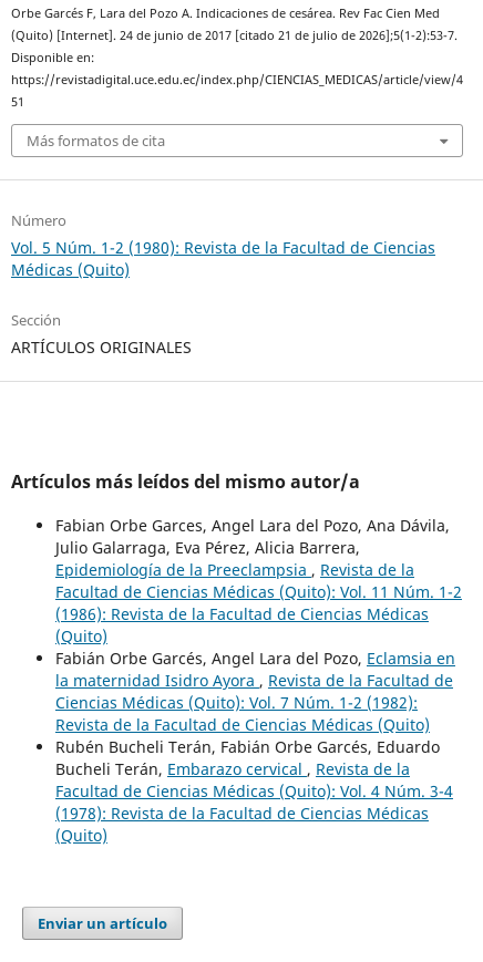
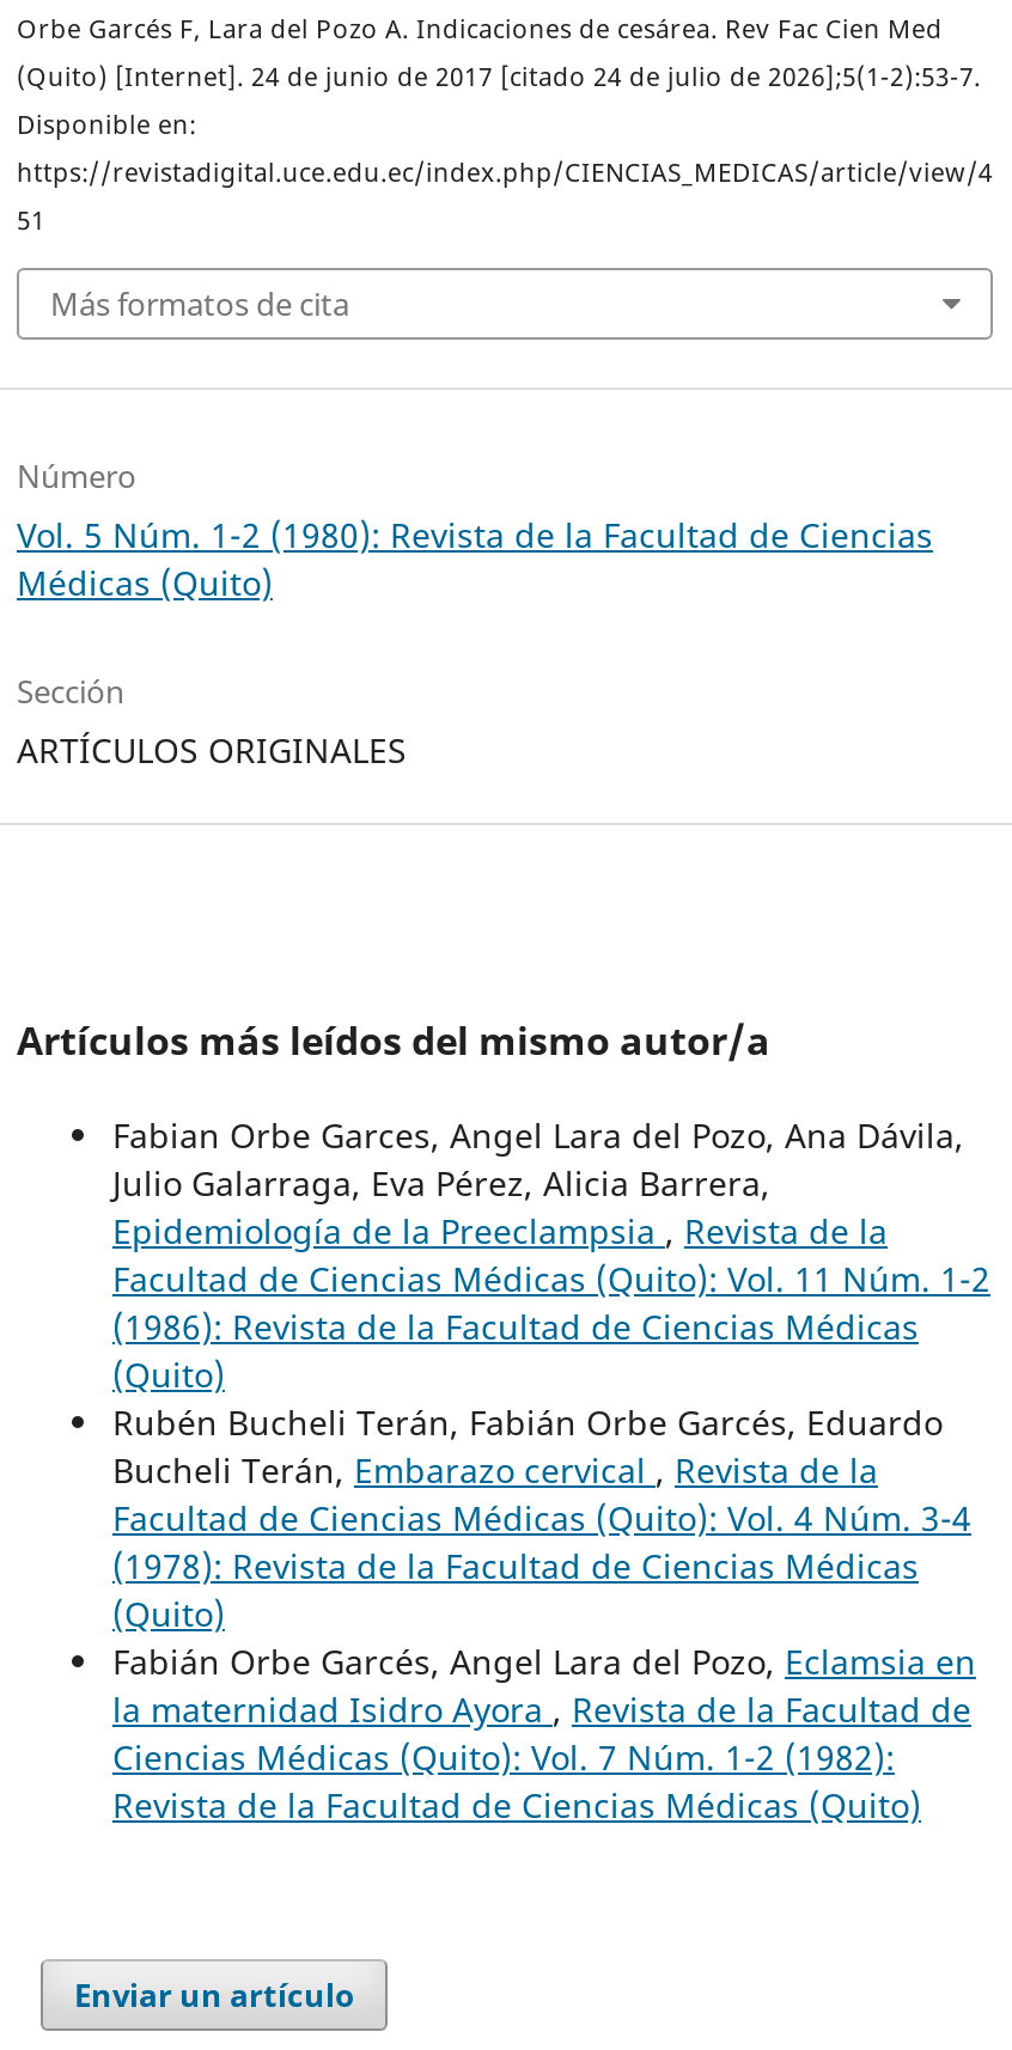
[11,28,458,43] (Quito) [Internet]. 24 de junio de 2017 [citado 21 de julio de 2026];5(1-2):53-7. -> [17,60,981,93] (Quito) [Internet]. 24 de junio de 2017 [citado 24 de julio de 2026];5(1-2):53-7.
moved [55,647,455,735] -> [112,1638,976,1827]: Fabián Orbe Garcés, Angel Lara del Pozo, Eclamsia en | la maternidad Isidro Ayora, Revista de la Facultad de | Ciencias Médicas (Quito): Vol. 7 Núm. 1-2 (1982): | Revista de la Facultad de Ciencias Médicas (Quito)
moved [55,736,453,845] -> [112,1398,971,1635]: Rubén Bucheli Terán, Fabián Orbe Garcés, Eduardo | Bucheli Terán, Embarazo cervical, Revista de la | Facultad de Ciencias Médicas (Quito): Vol. 4 Núm. 3-4 | (1978): Revista de la Facultad de Ciencias Médicas | (Quito)

